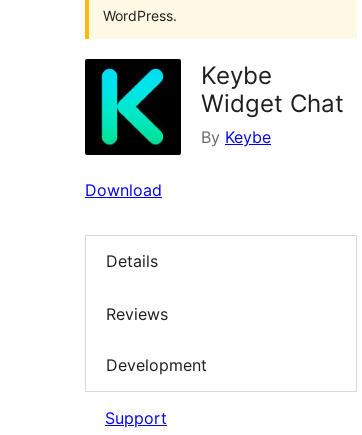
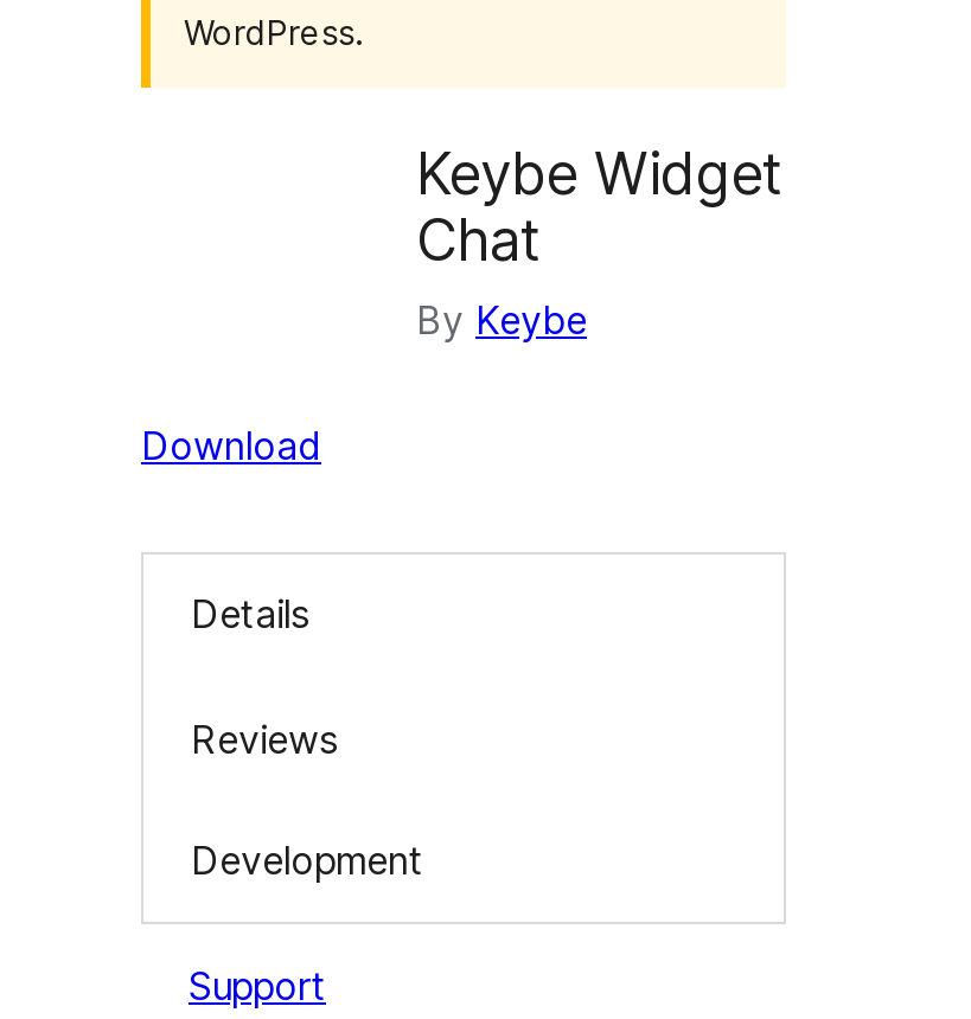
[84,58,182,156] [image] -> none

